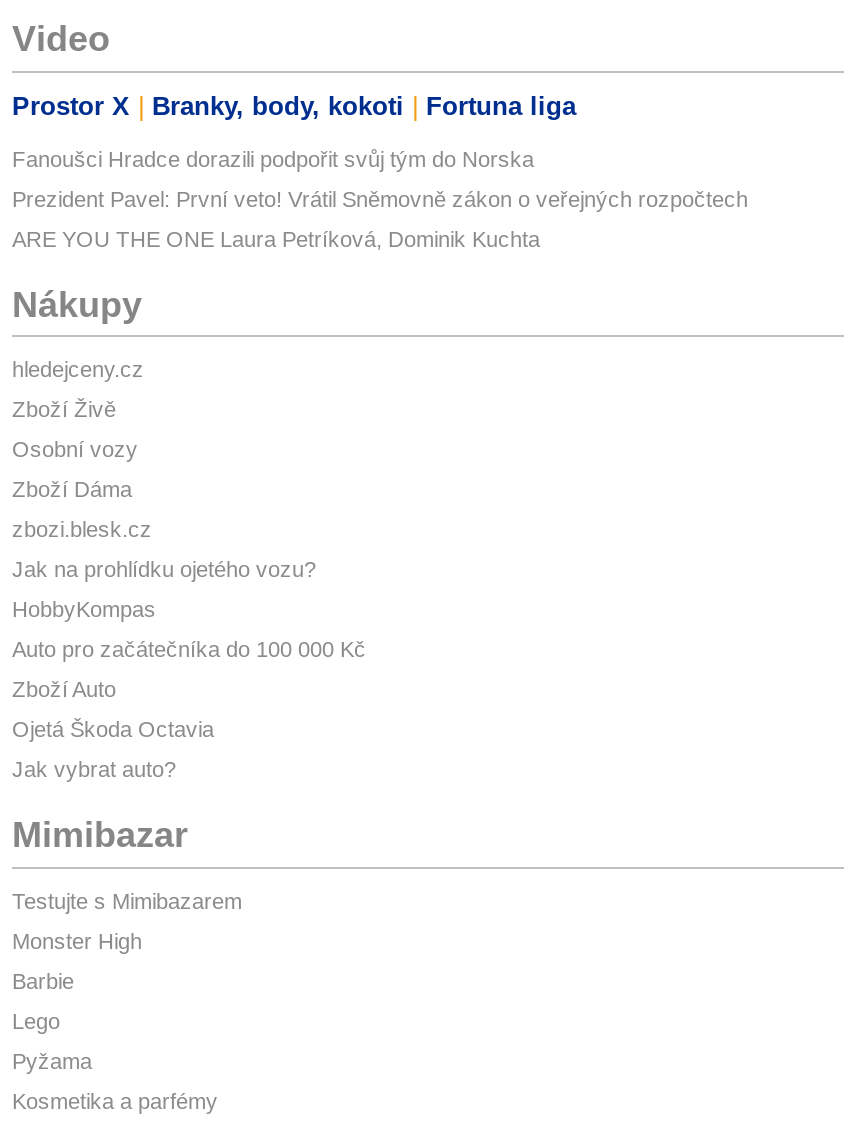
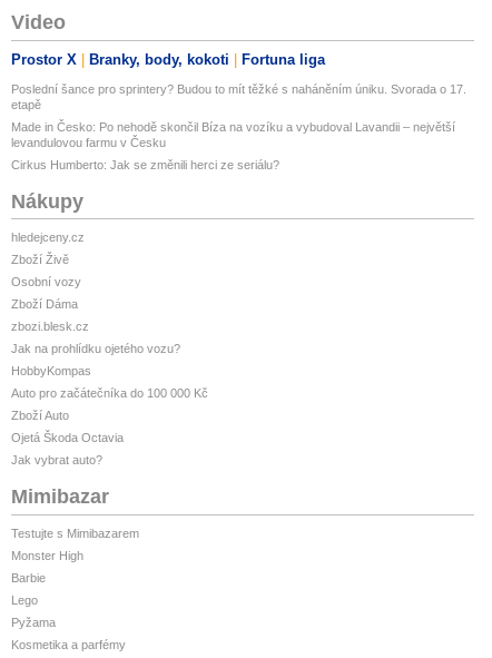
[12,147,534,171] Fanoušci Hradce dorazili podpořit svůj tým do Norska -> [11,82,466,111] Poslední šance pro sprintery? Budou to mít těžké s naháněním úniku. Svorada o 17. | etapě
[12,187,748,211] Prezident Pavel: První veto! Vrátil Sněmovně zákon o veřejných rozpočtech -> [11,120,455,149] Made in Česko: Po nehodě skončil Bíza na vozíku a vybudoval Lavandii – největší | levandulovou farmu v Česku
[12,227,540,251] ARE YOU THE ONE Laura Petríková, Dominik Kuchta -> [11,158,279,171] Cirkus Humberto: Jak se změnili herci ze seriálu?

